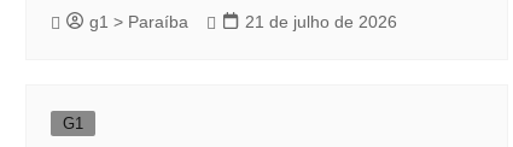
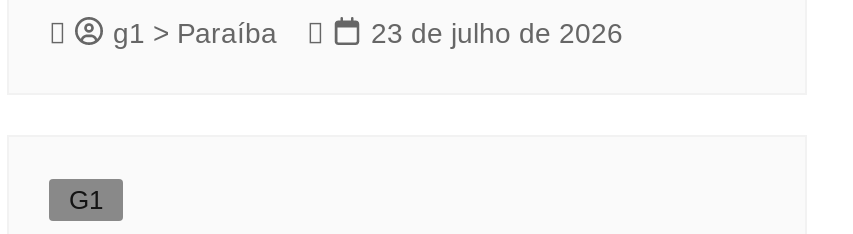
[245,12,397,31] 21 de julho de 2026 -> [371,17,623,49] 23 de julho de 2026

